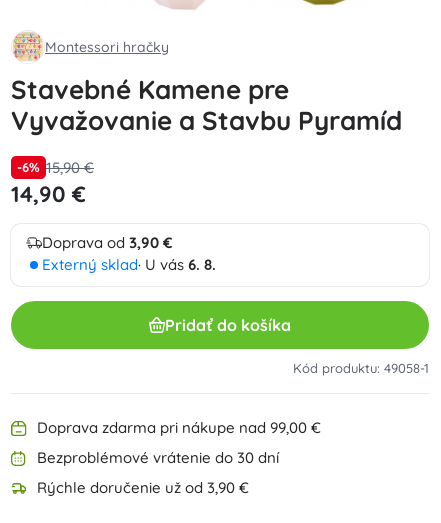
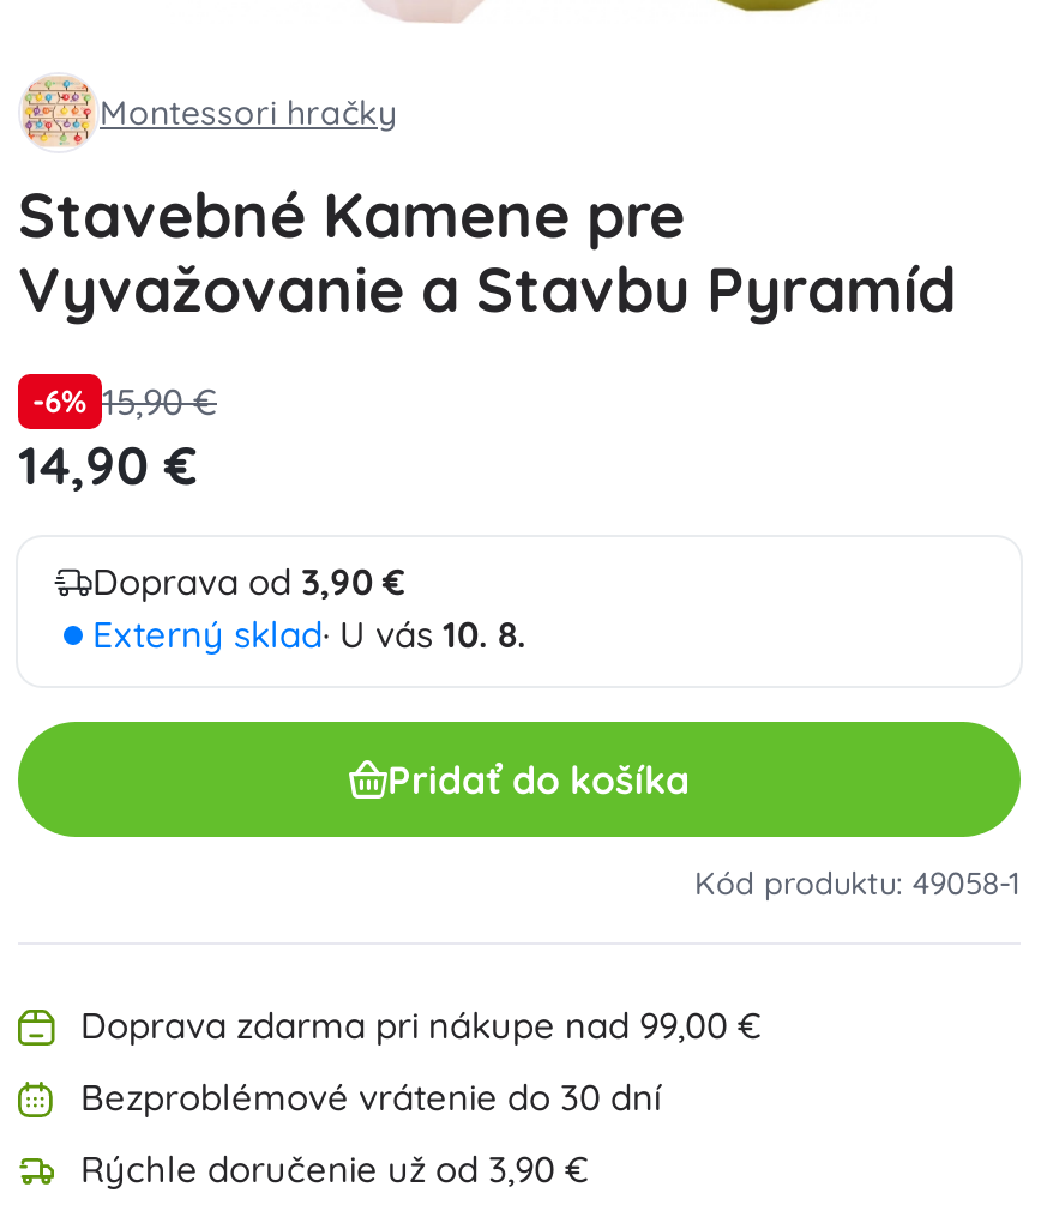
[42,255,216,274] Externý sklad · U vás 6. 8. -> [92,612,526,657] Externý sklad · U vás 10. 8.

